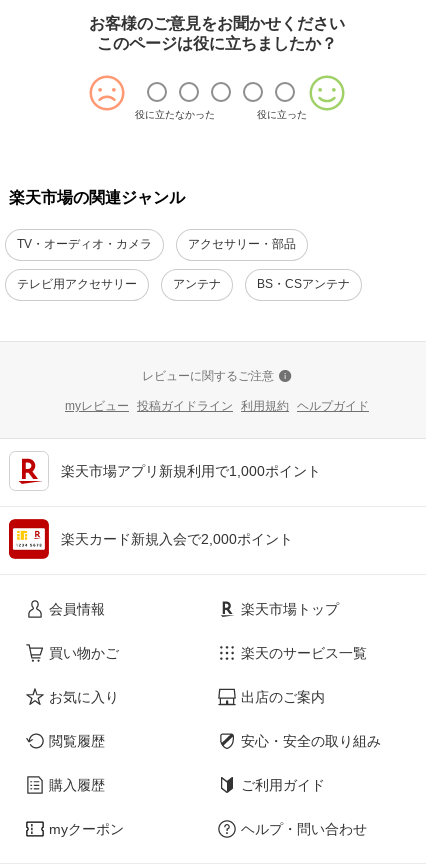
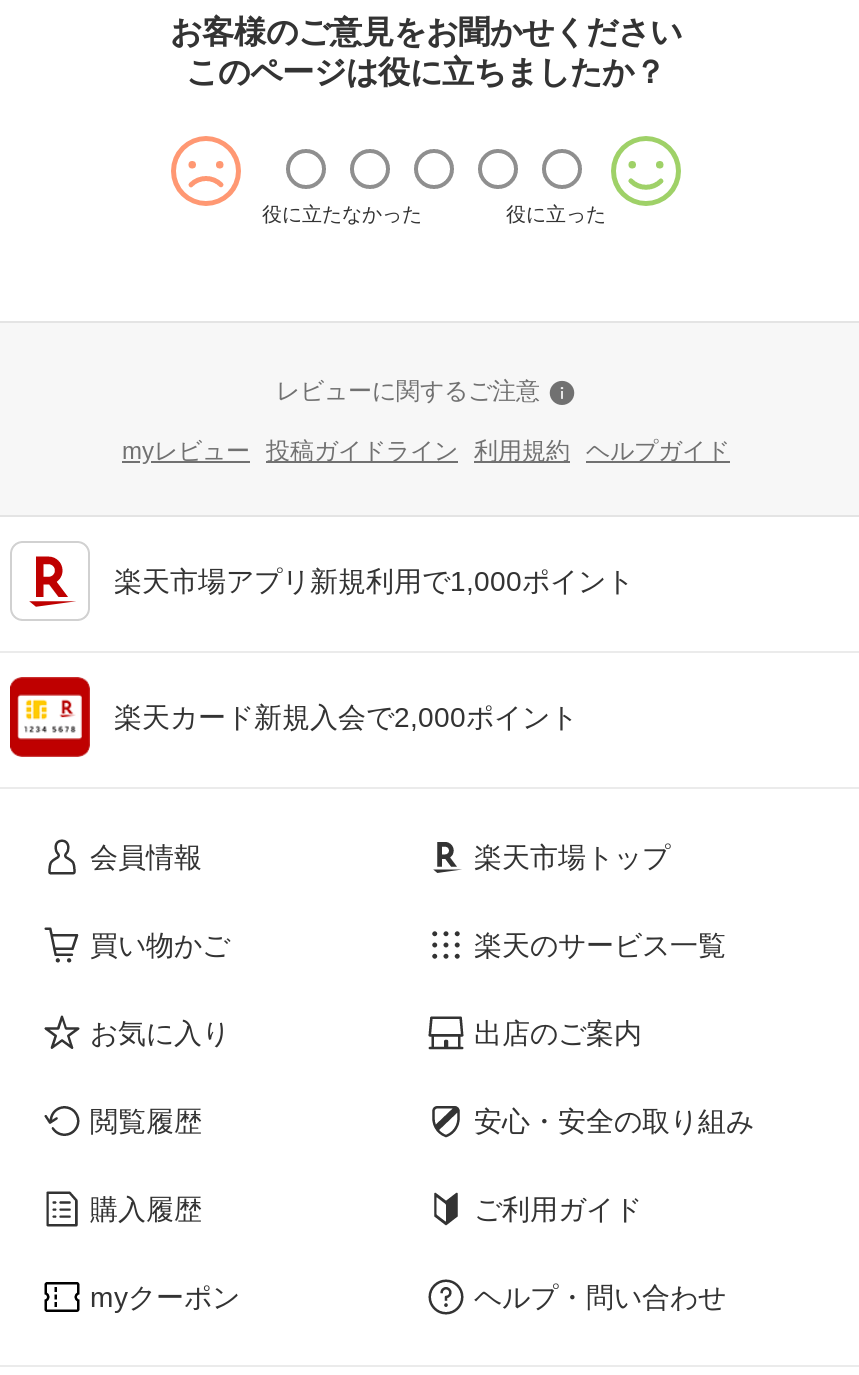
[9,189,350,291] 楽天市場の関連ジャンル | TV・オーディオ・カメラ | アクセサリー・部品 | テレビ用アクセサリー | アンテナ | BS・CSアンテナ -> none

